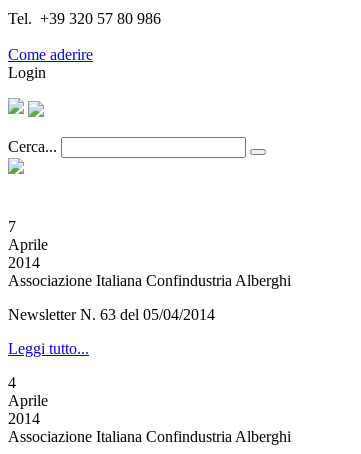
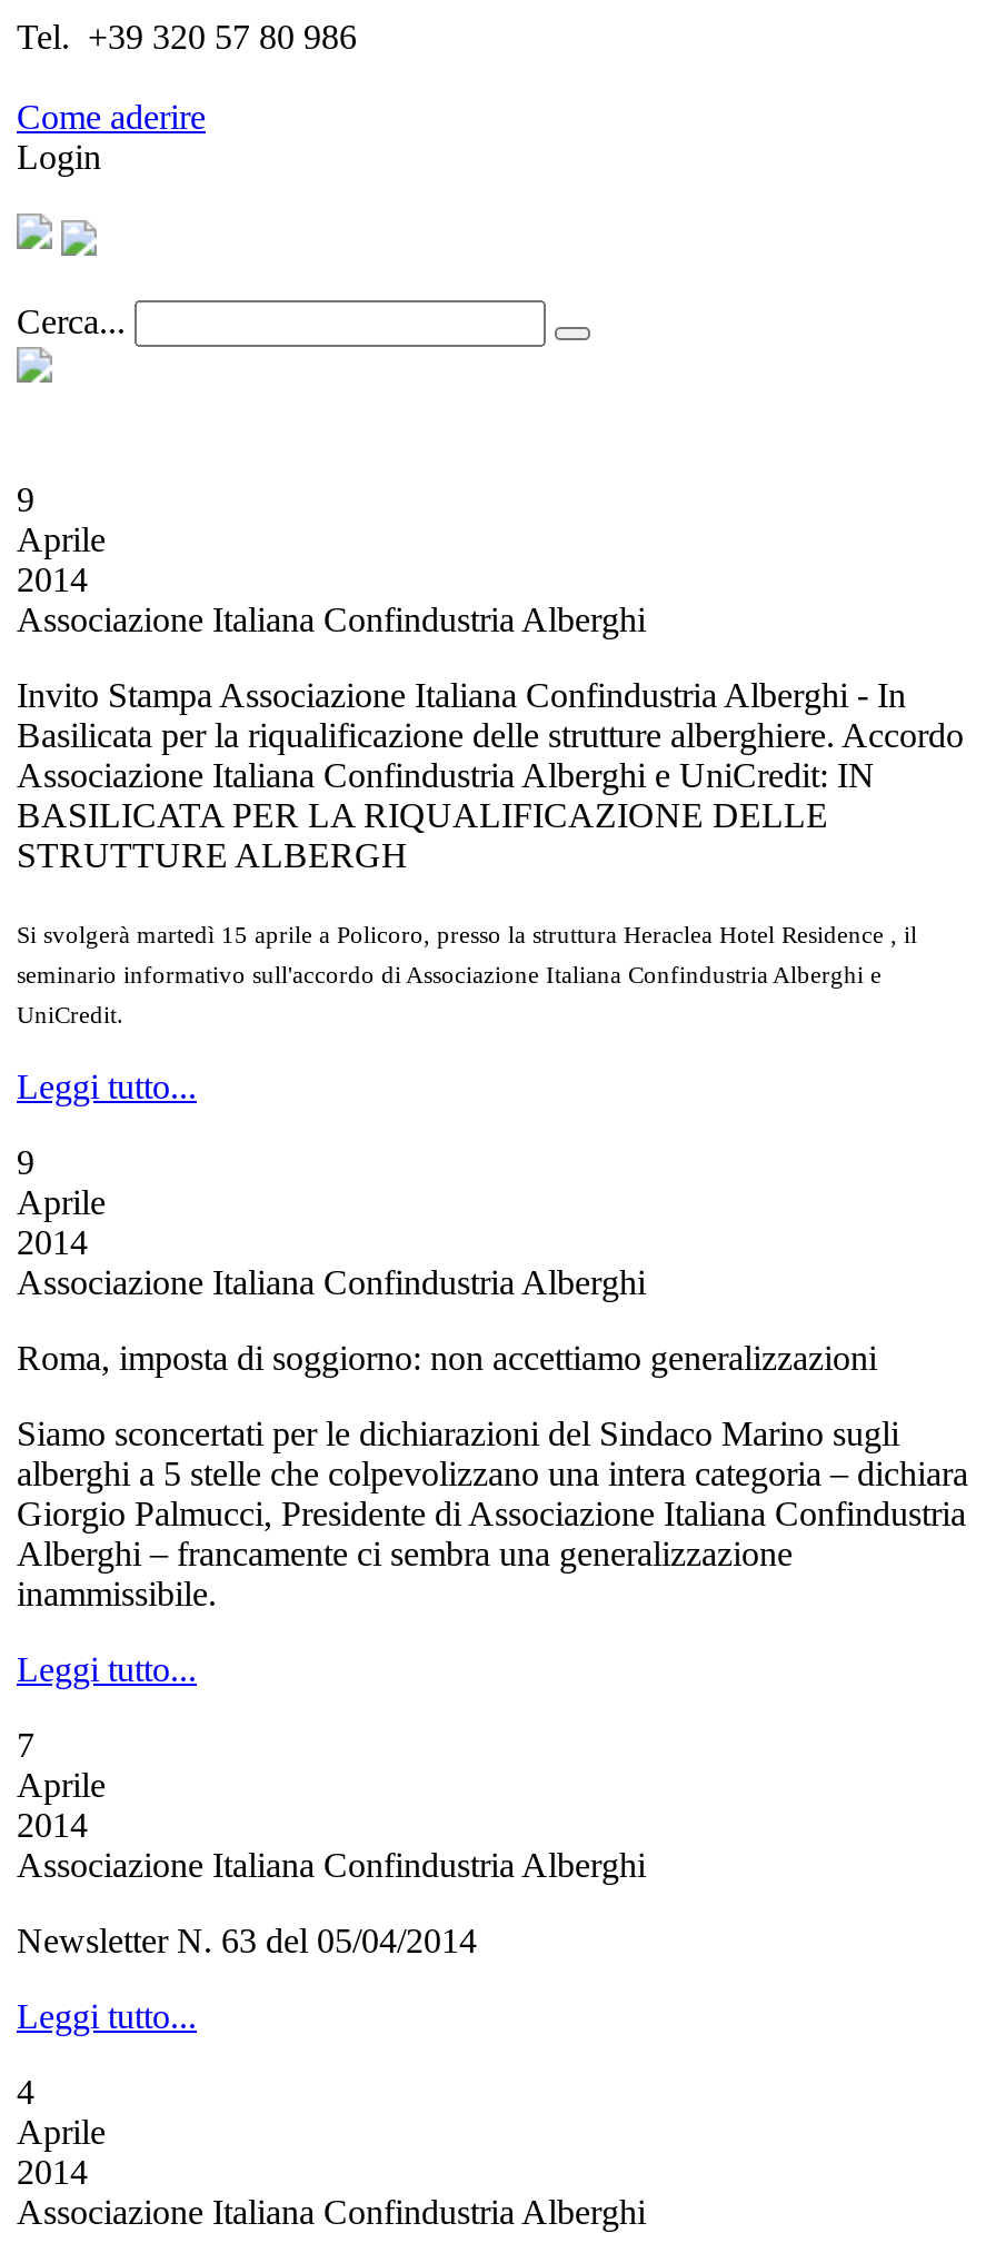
none -> [17,480,968,1688] 9 | Aprile | 2014 | Associazione Italiana Confindustria Alberghi | Invito Stampa Associazione Italiana Confindustria Alberghi - In | Basilicata per la riqualificazione delle strutture alberghiere. Accordo | Associazione Italiana Confindustria Alberghi e UniCredit: IN | BASILICATA PER LA RIQUALIFICAZIONE DELLE | STRUTTURE ALBERGH | Si svolgerà martedì 15 aprile a Policoro, presso la struttura Heraclea Hotel Residence , il | seminario informativo sull'accordo di Associazione Italiana Confindustria Alberghi e | UniCredit. | Leggi tutto... | 9 | Aprile | 2014 | Associazione Italiana Confindustria Alberghi | Roma, imposta di soggiorno: non accettiamo generalizzazioni | Siamo sconcertati per le dichiarazioni del Sindaco Marino sugli | alberghi a 5 stelle che colpevolizzano una intera categoria – dichiara | Giorgio Palmucci, Presidente di Associazione Italiana Confindustria | Alberghi – francamente ci sembra una generalizzazione | inammissibile. | Leggi tutto...

